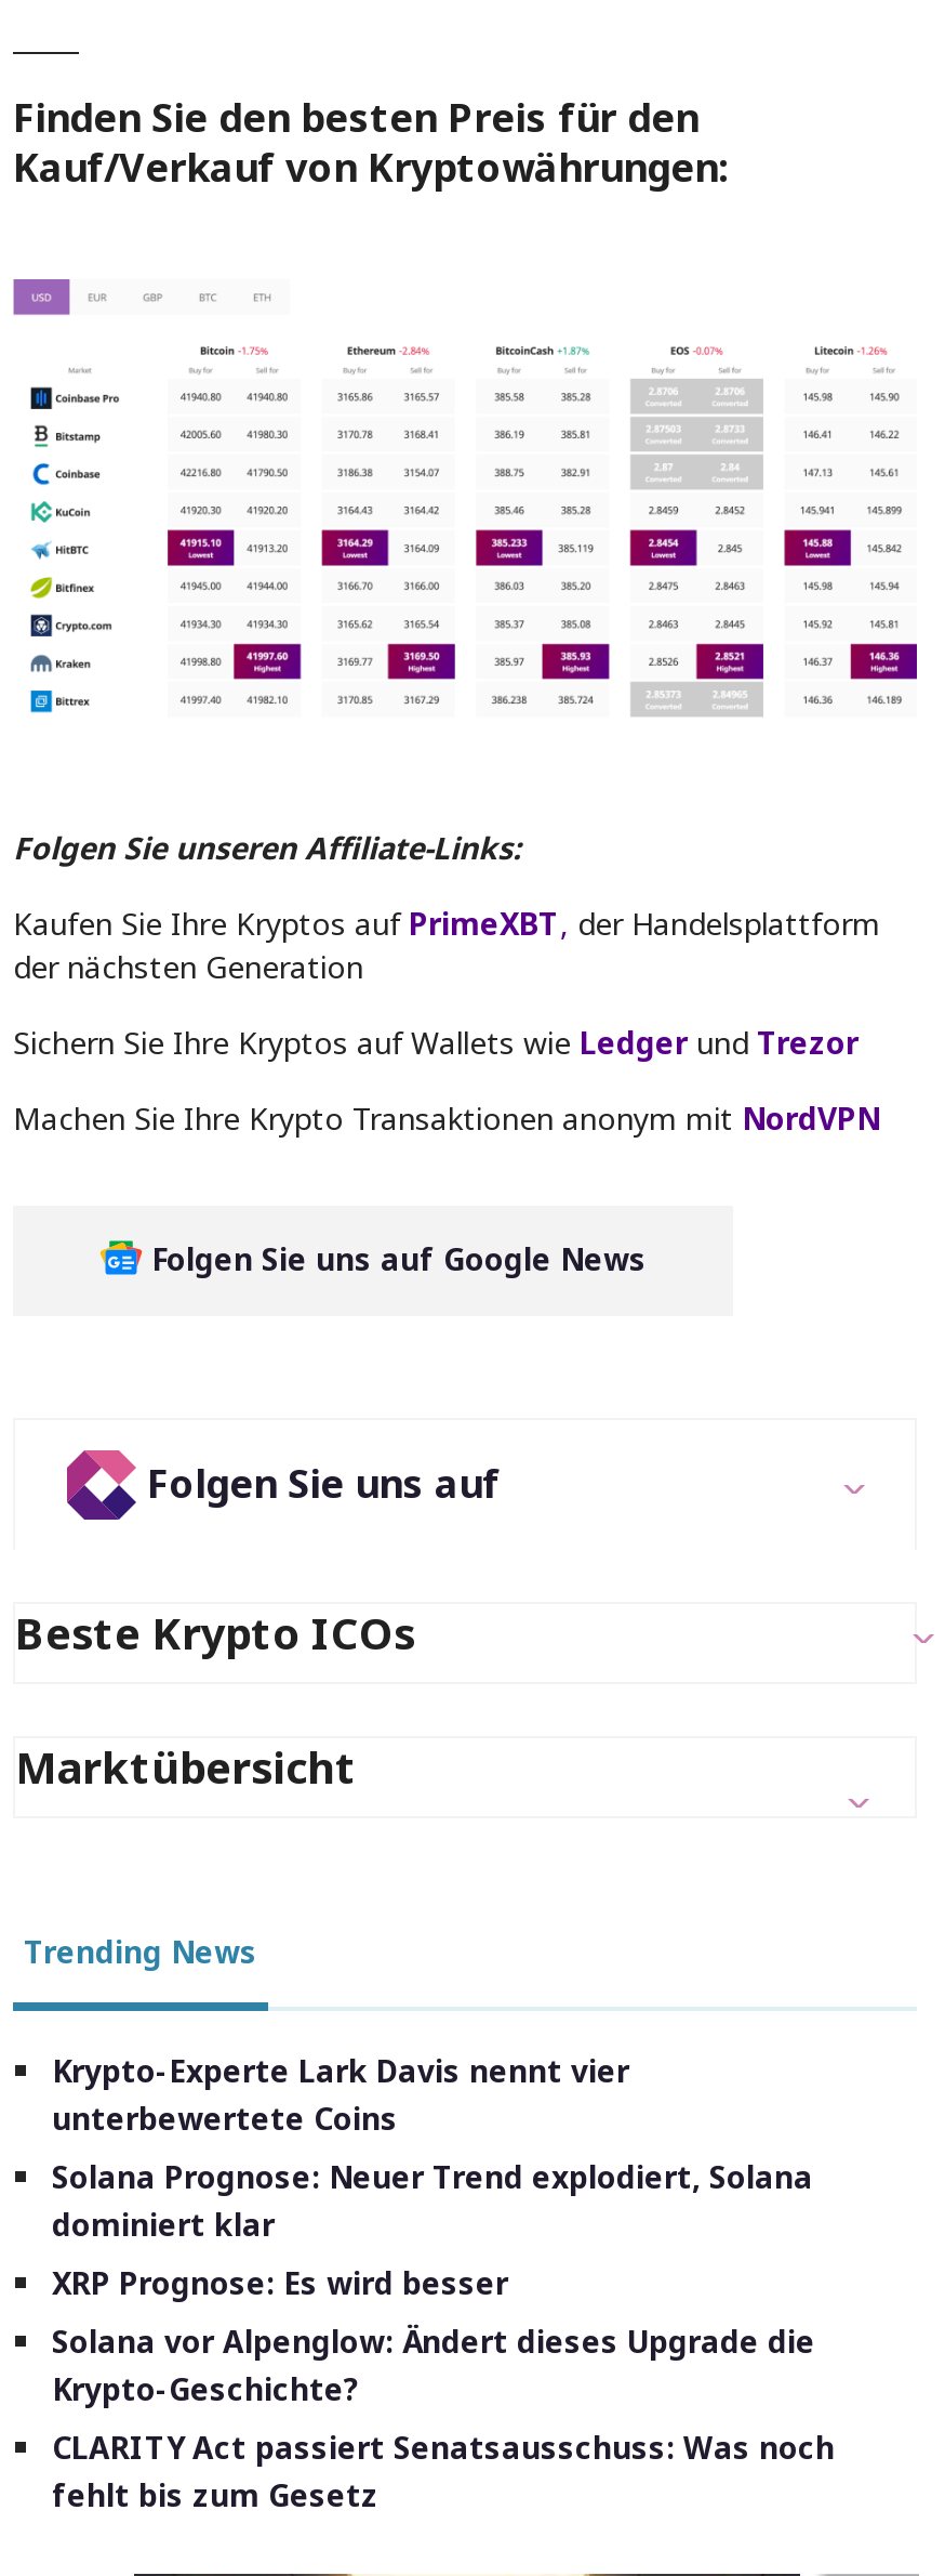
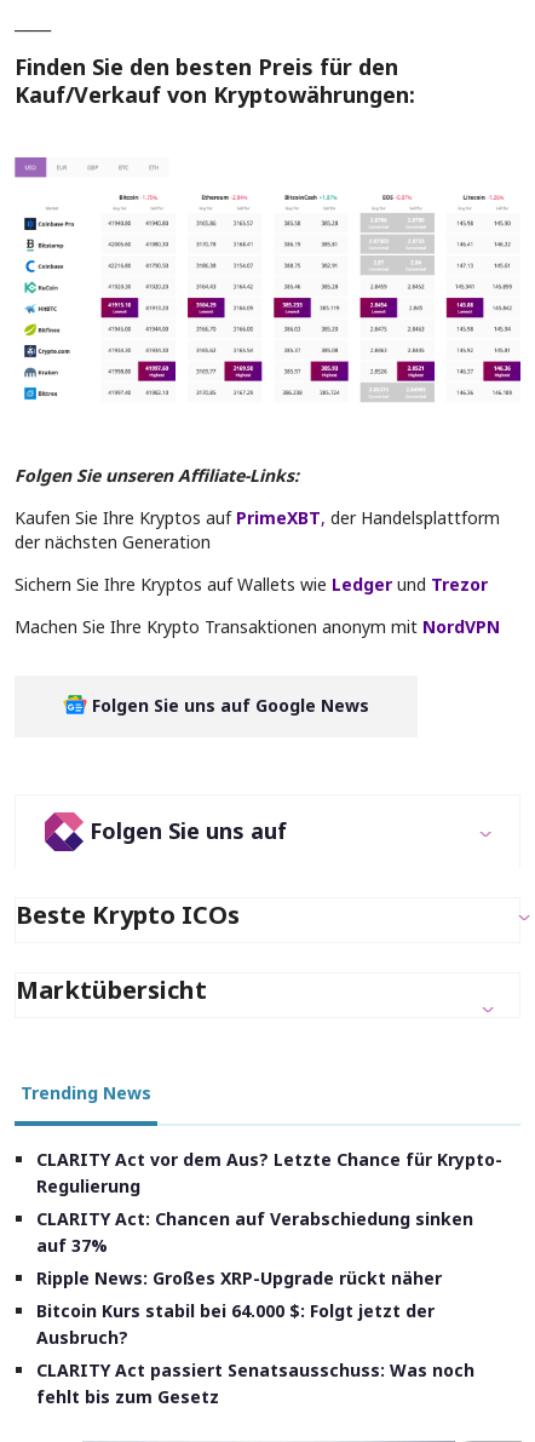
[52,2050,815,2409] Krypto-Experte Lark Davis nennt vier | unterbewertete Coins | Solana Prognose: Neuer Trend explodiert, Solana | dominiert klar | XRP Prognose: Es wird besser | Solana vor Alpenglow: Ändert dieses Upgrade die | Krypto-Geschichte? -> [36,1147,502,1348] CLARITY Act vor dem Aus? Letzte Chance für Krypto- | Regulierung | CLARITY Act: Chancen auf Verabschiedung sinken | auf 37% | Ripple News: Großes XRP-Upgrade rückt näher | Bitcoin Kurs stabil bei 64.000 $: Folgt jetzt der | Ausbruch?

